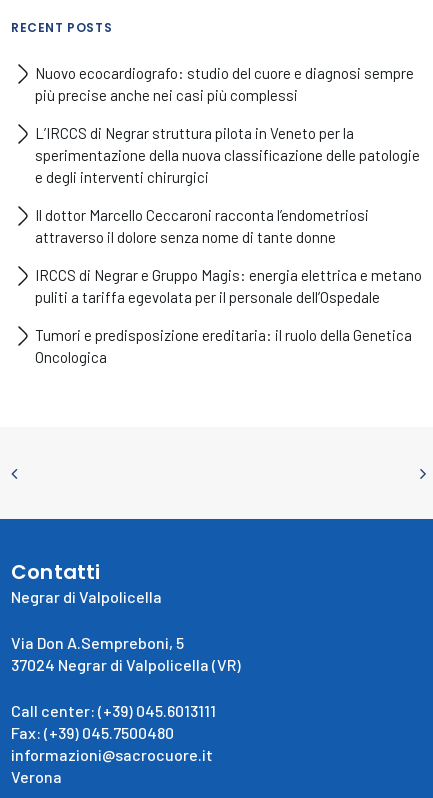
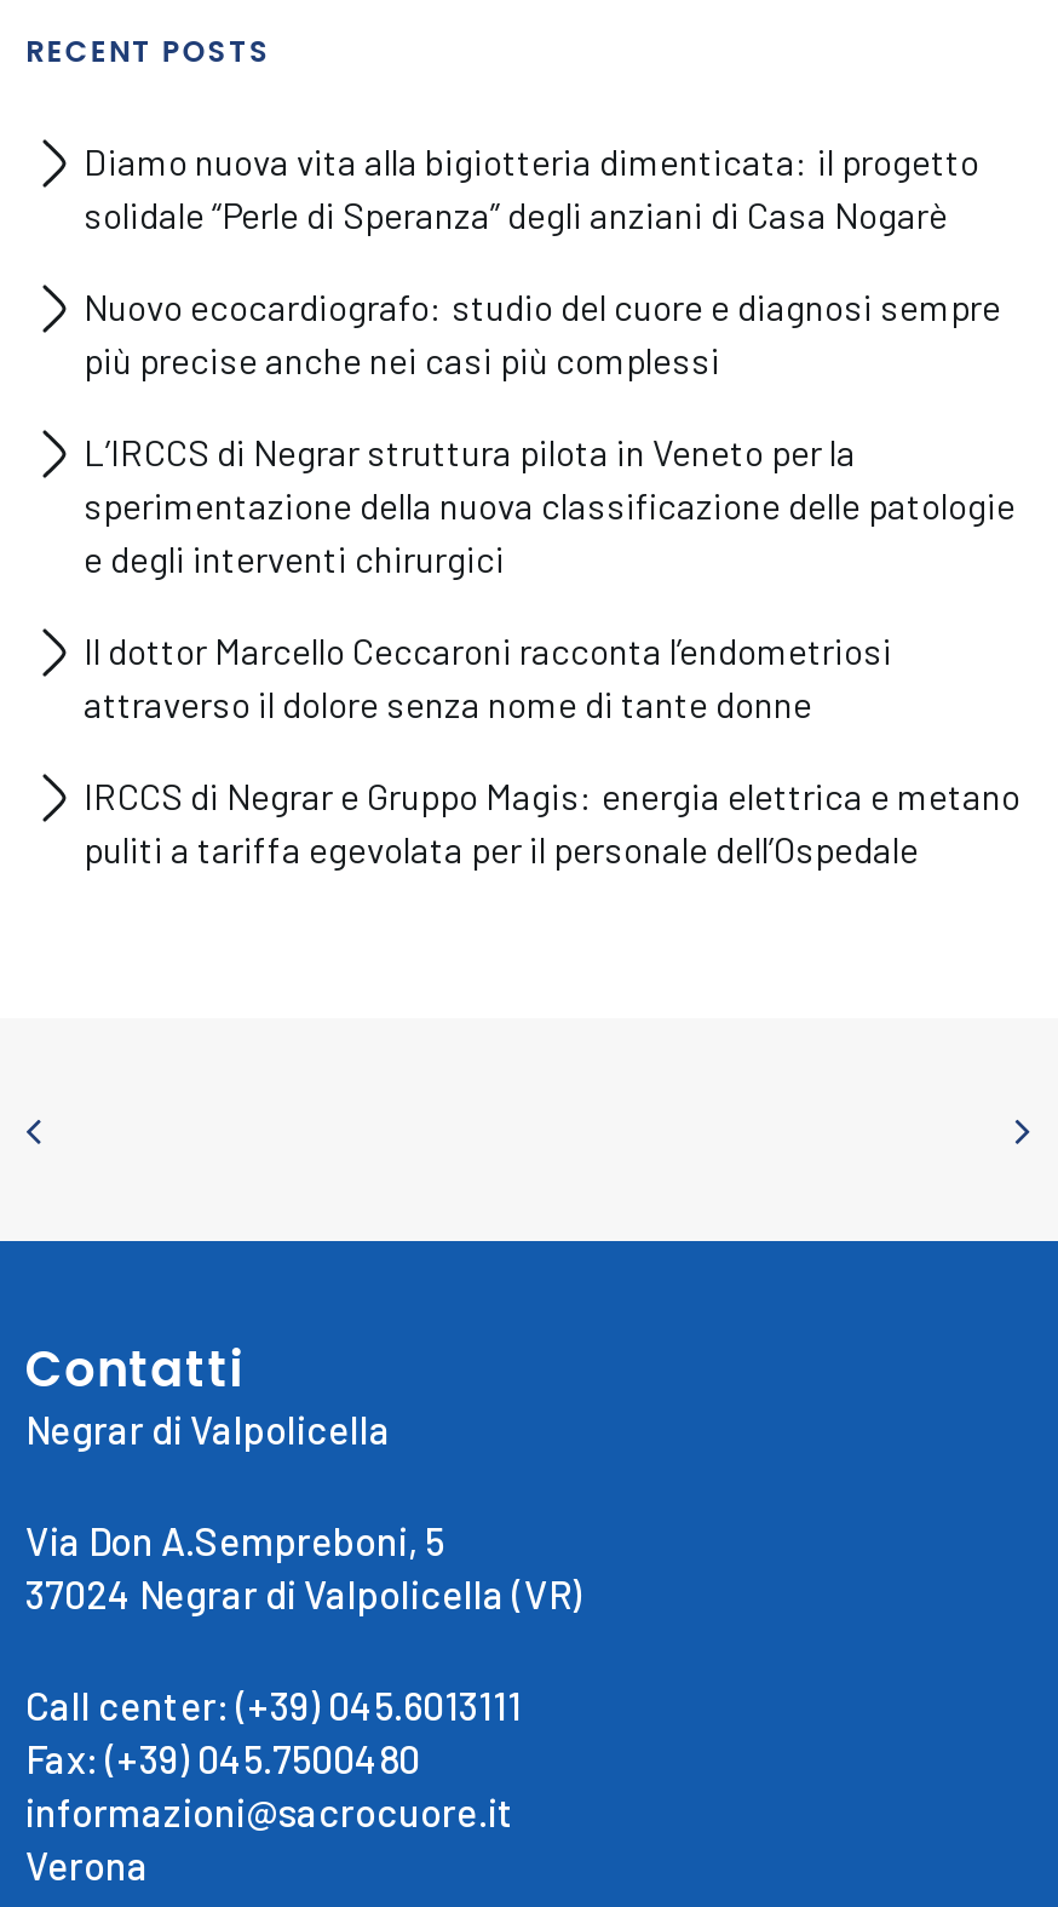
none -> [84,139,979,236] Diamo nuova vita alla bigiotteria dimenticata: il progetto | solidale “Perle di Speranza” degli anziani di Casa Nogarè
moved [35,64,422,306] -> [84,285,1020,871]: Nuovo ecocardiografo: studio del cuore e diagnosi sempre | più precise anche nei casi più complessi | L’IRCCS di Negrar struttura pilota in Veneto per la | ... | IRCCS di Negrar e Gruppo Magis: energia elettrica e metano | puliti a tariffa egevolata per il personale dell’Ospedale
[35,326,412,366] Tumori e predisposizione ereditaria: il ruolo della Genetica | Oncologica -> none

